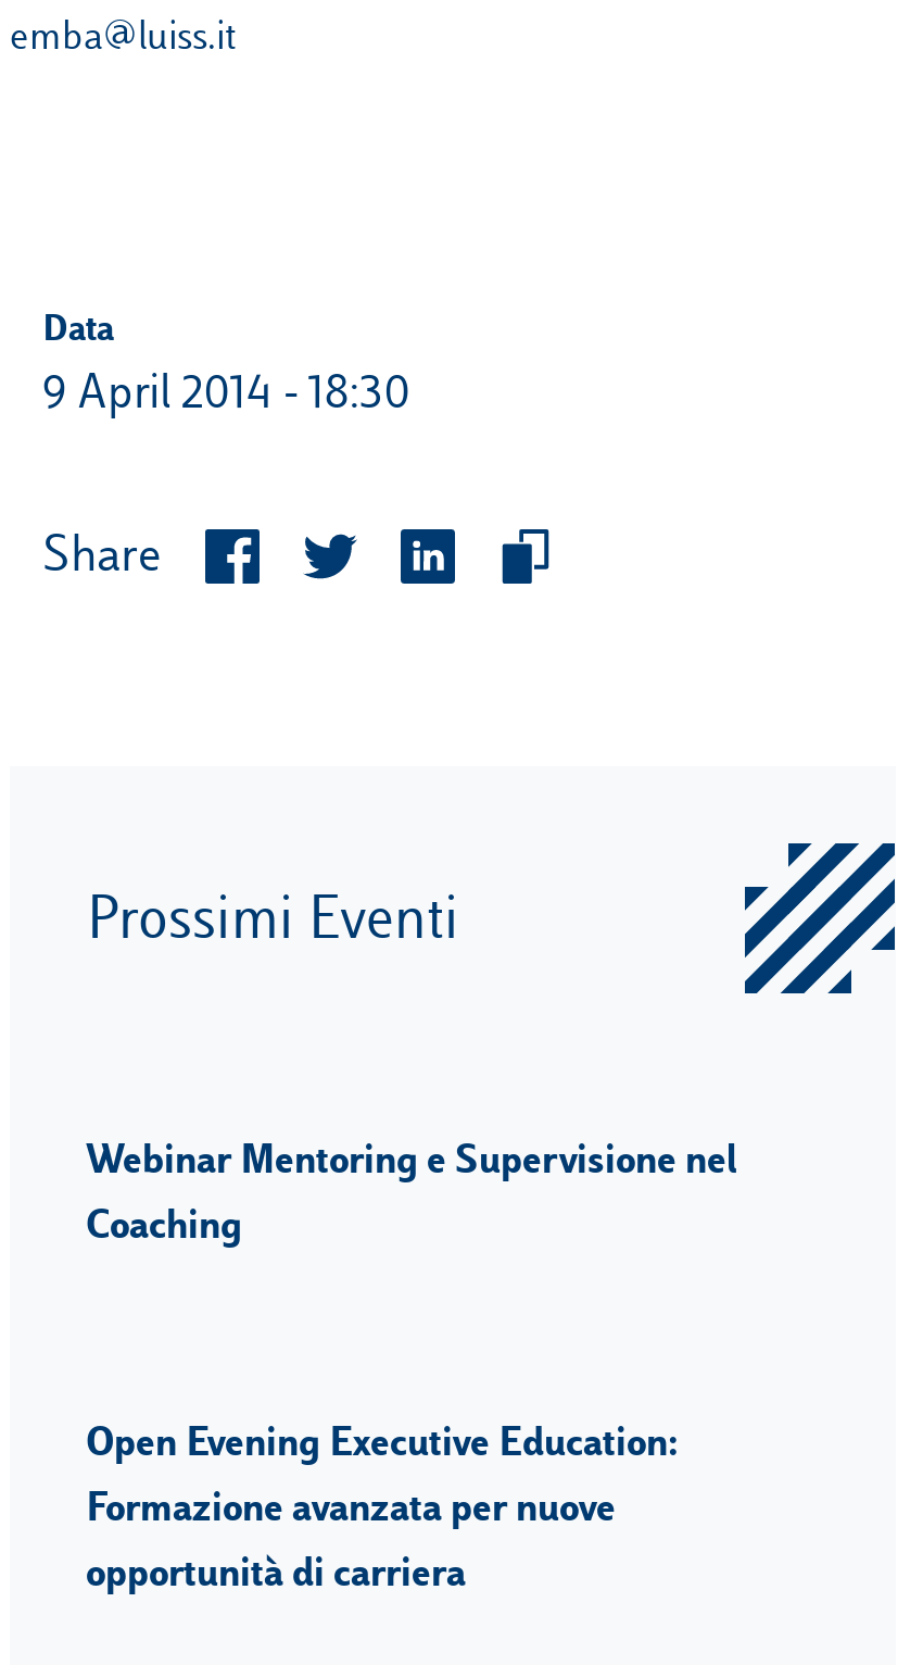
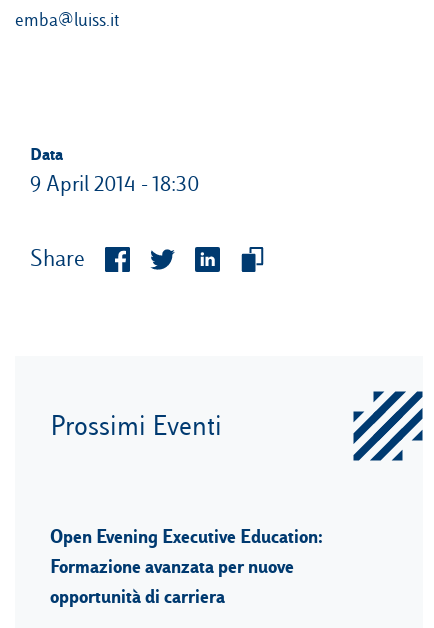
[86,1131,737,1248] Webinar Mentoring e Supervisione nel | Coaching -> none

